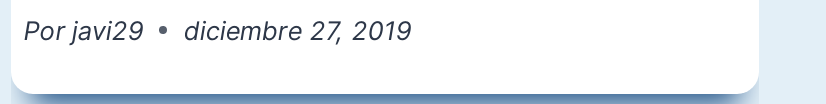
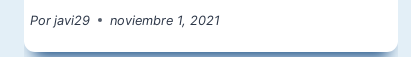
[23,16,412,46] Por javi29 diciembre 27, 2019 -> [30,13,220,28] Por javi29 noviembre 1, 2021

